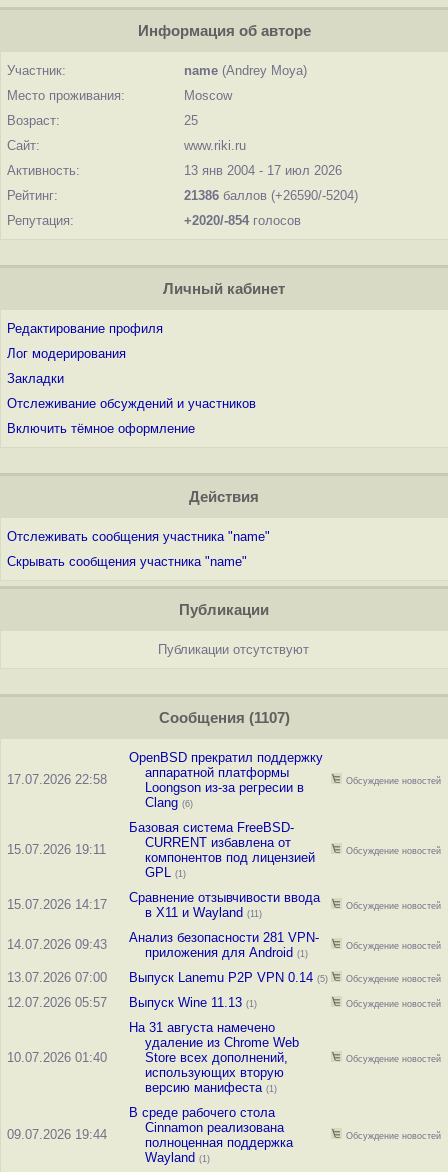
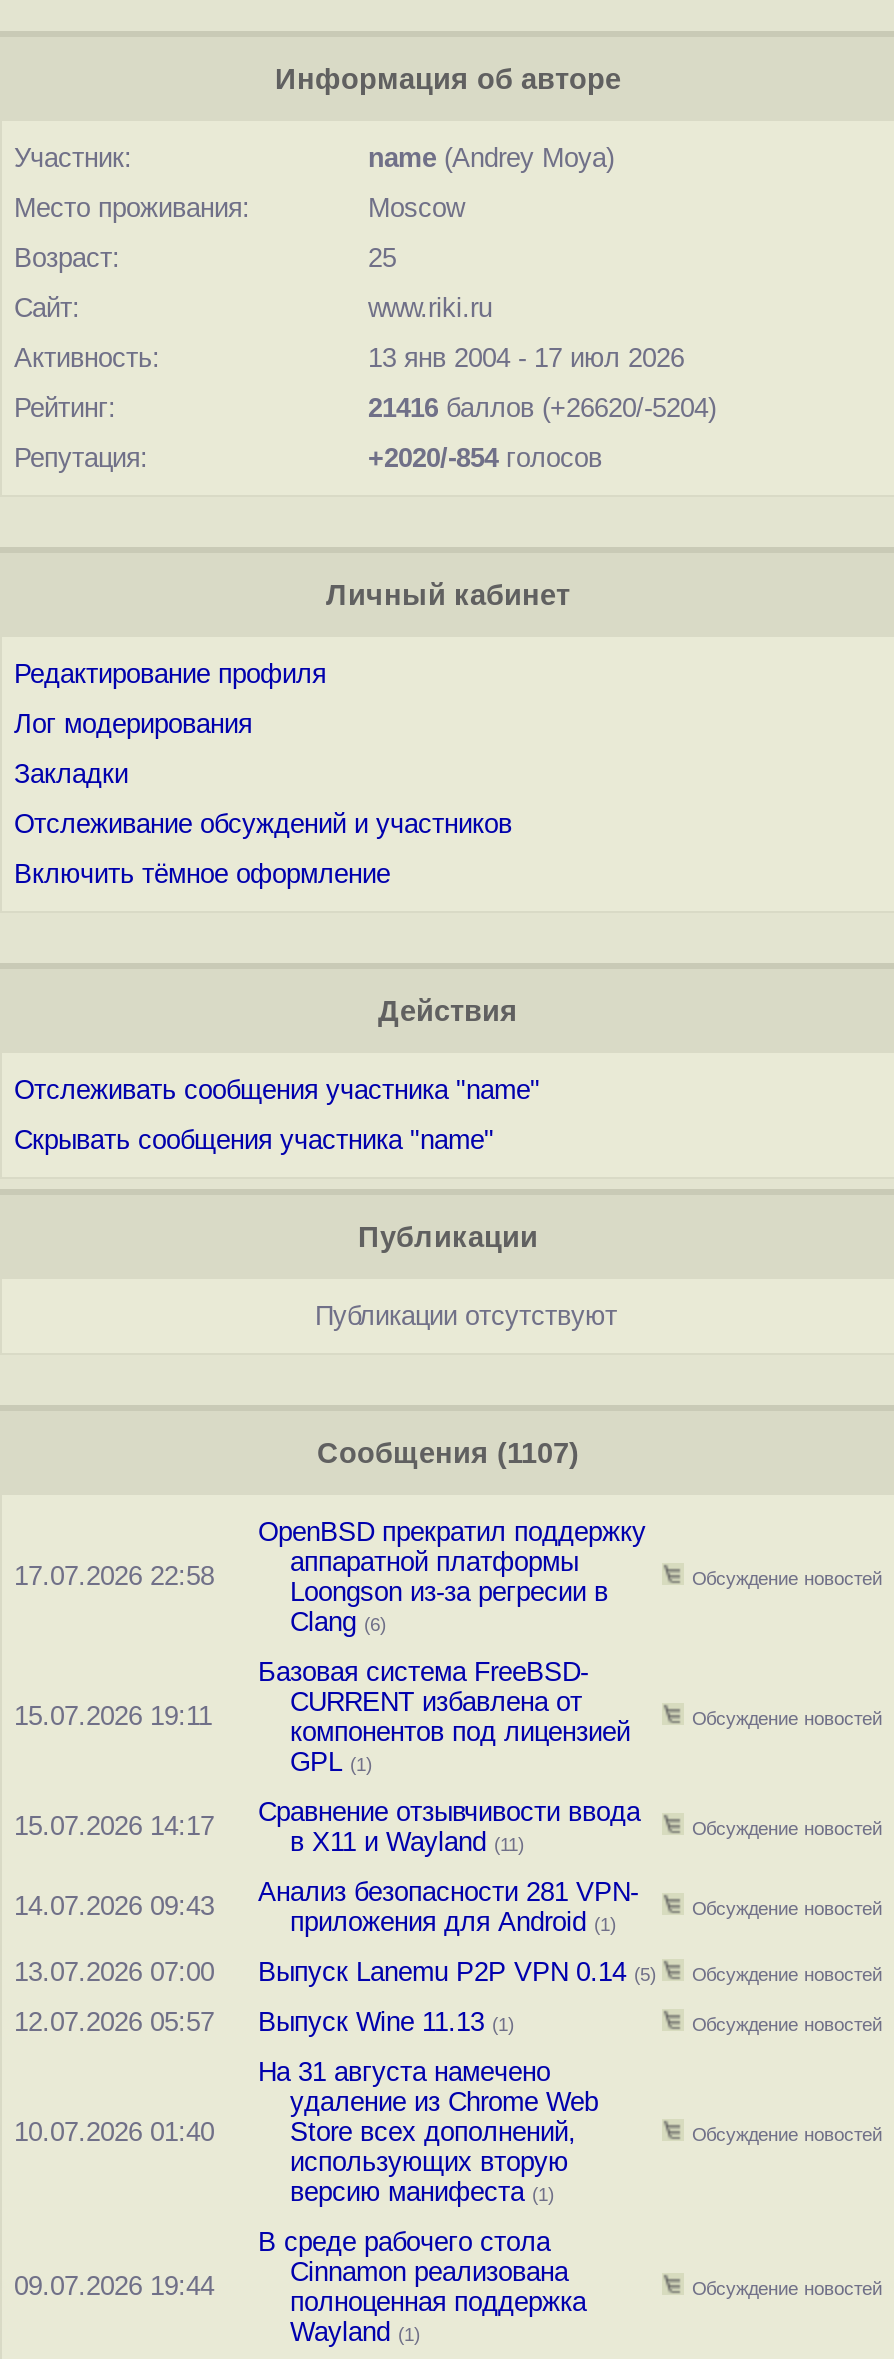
[184,188,358,203] 21386 баллов (+26590/-5204) -> [368,393,716,423] 21416 баллов (+26620/-5204)

